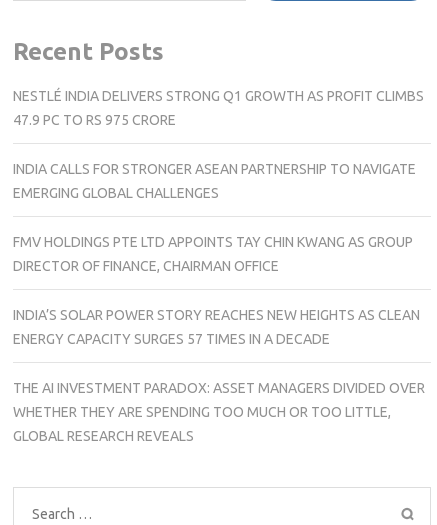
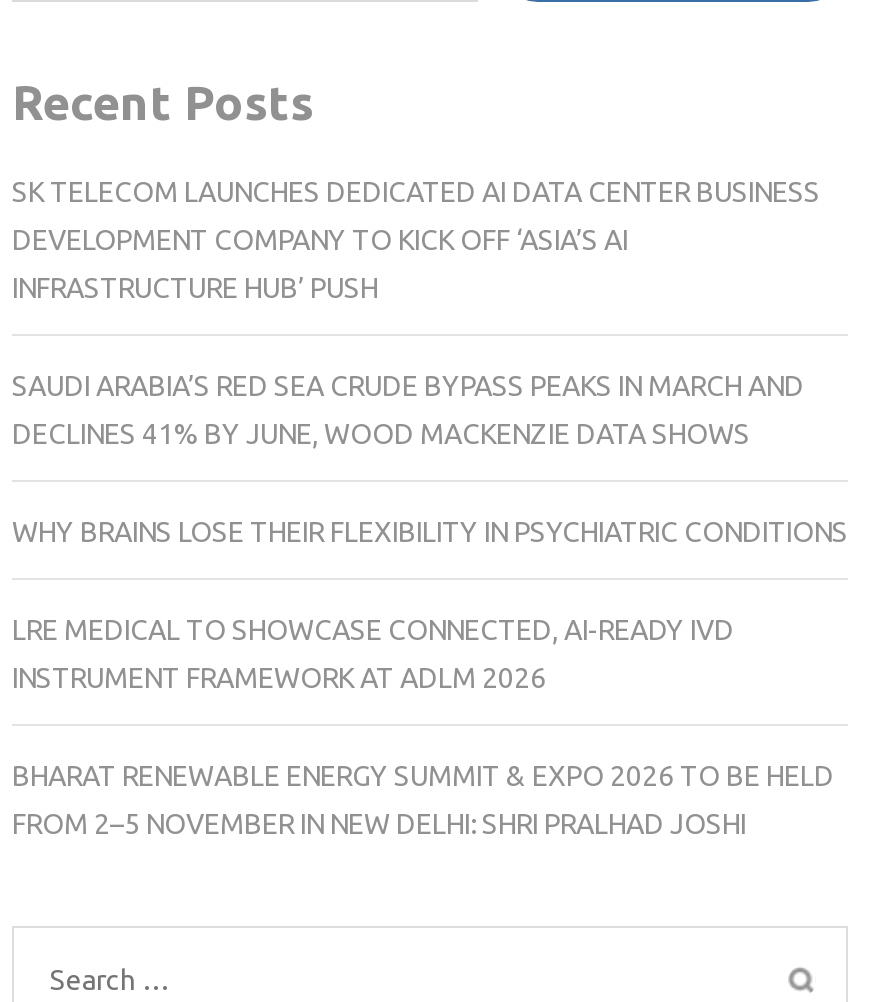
[13,88,425,444] NESTLÉ INDIA DELIVERS STRONG Q1 GROWTH AS PROFIT CLIMBS | 47.9 PC TO RS 975 CRORE | INDIA CALLS FOR STRONGER ASEAN PARTNERSHIP TO NAVIGATE | EMERGING GLOBAL CHALLENGES | FMV HOLDINGS PTE LTD APPOINTS TAY CHIN KWANG AS GROUP | DIRECTOR OF FINANCE, CHAIRMAN OFFICE | INDIA’S SOLAR POWER STORY REACHES NEW HEIGHTS AS CLEAN | ENERGY CAPACITY SURGES 57 TIMES IN A DECADE | THE AI INVESTMENT PARADOX: ASSET MANAGERS DIVIDED OVER | WHETHER THEY ARE SPENDING TOO MUCH OR TOO LITTLE, | GLOBAL RESEARCH REVEALS -> [12,176,848,840] SK TELECOM LAUNCHES DEDICATED AI DATA CENTER BUSINESS | DEVELOPMENT COMPANY TO KICK OFF ‘ASIA’S AI | INFRASTRUCTURE HUB’ PUSH | SAUDI ARABIA’S RED SEA CRUDE BYPASS PEAKS IN MARCH AND | DECLINES 41% BY JUNE, WOOD MACKENZIE DATA SHOWS | WHY BRAINS LOSE THEIR FLEXIBILITY IN PSYCHIATRIC CONDITIONS | LRE MEDICAL TO SHOWCASE CONNECTED, AI-READY IVD | INSTRUMENT FRAMEWORK AT ADLM 2026 | BHARAT RENEWABLE ENERGY SUMMIT & EXPO 2026 TO BE HELD | FROM 2–5 NOVEMBER IN NEW DELHI: SHRI PRALHAD JOSHI

